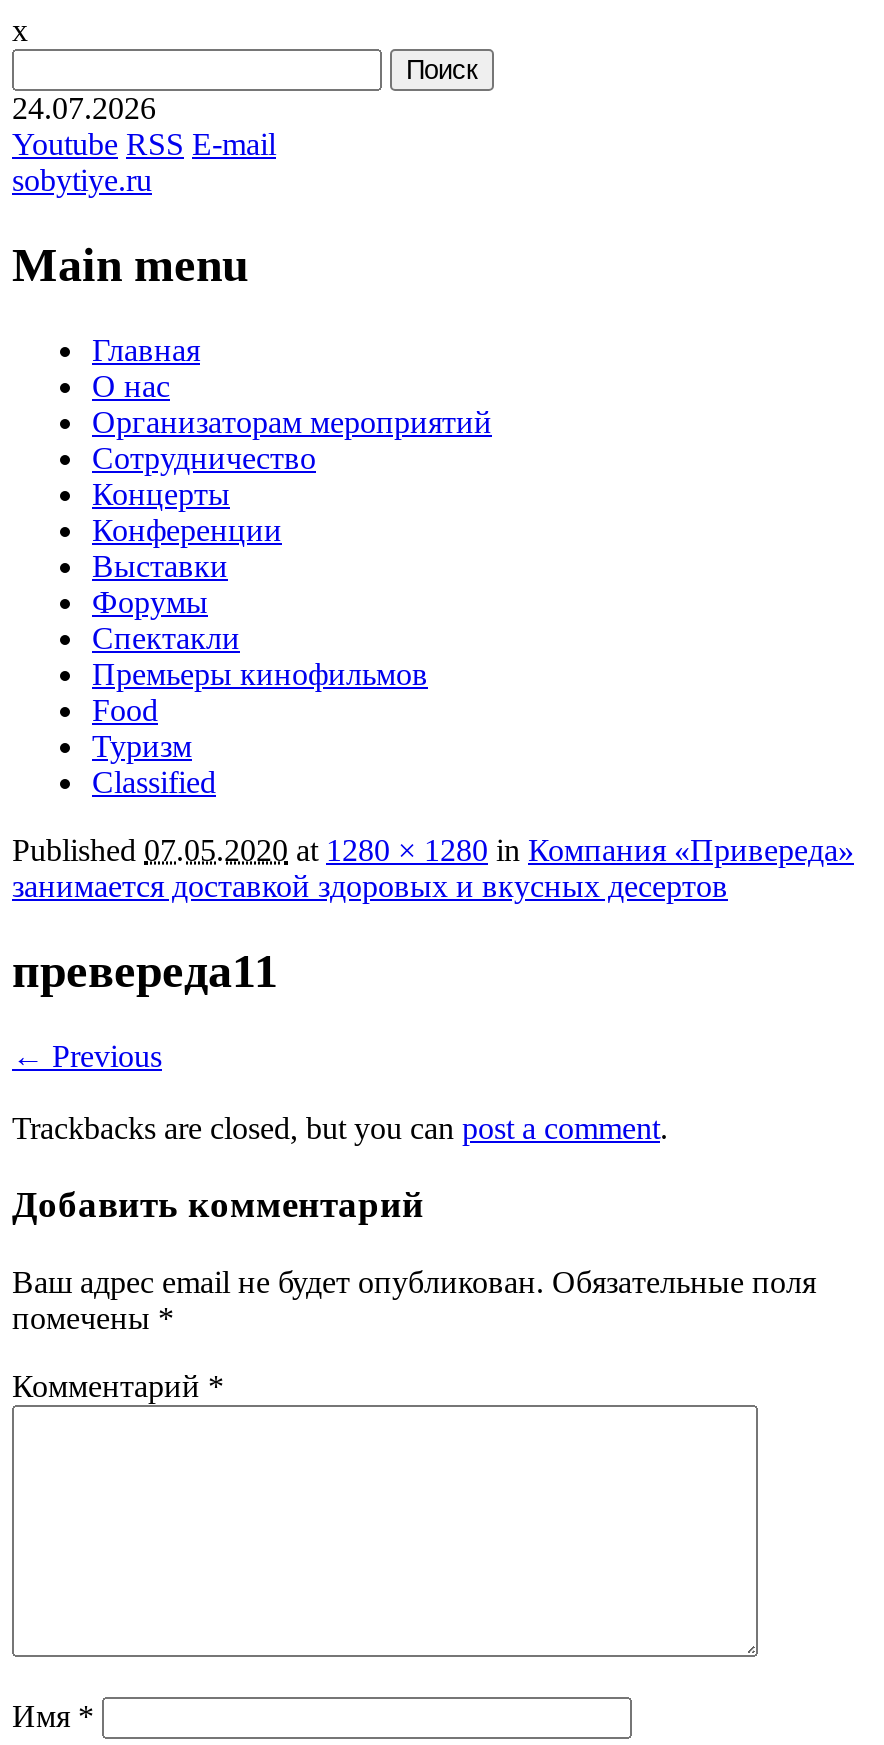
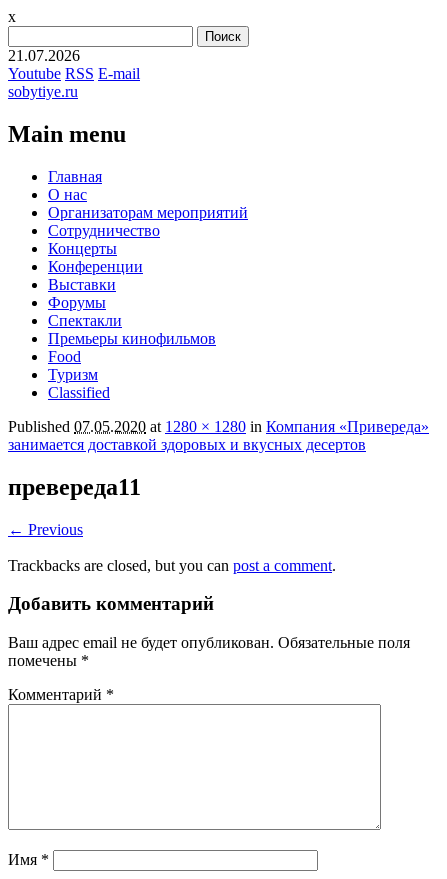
[12,91,156,125] 24.07.2026 -> [8,47,80,64] 21.07.2026

